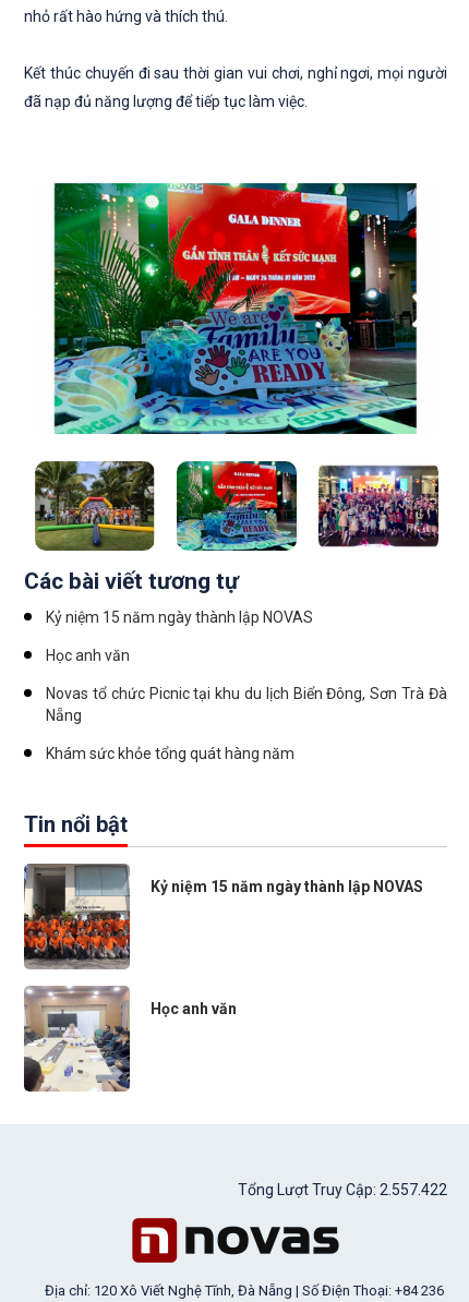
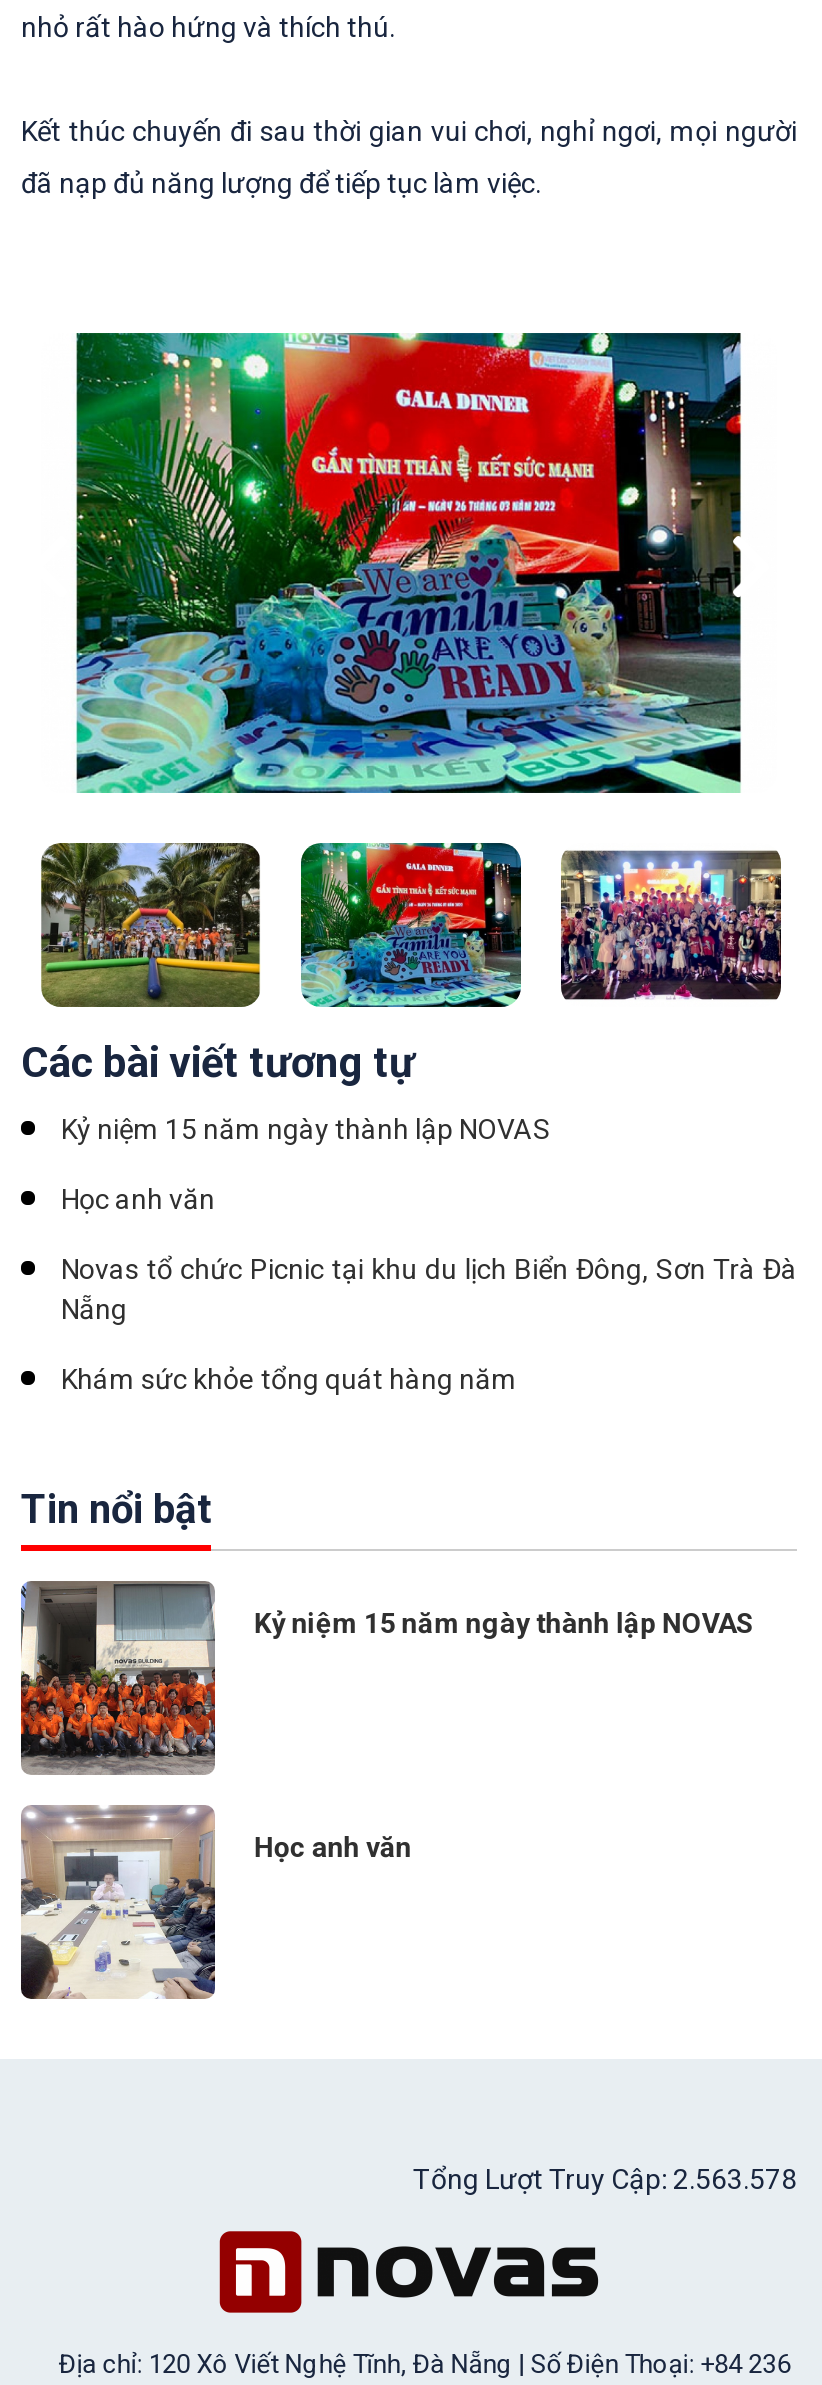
[238,1181,447,1199] Tổng Lượt Truy Cập: 2.557.422 -> [413,2163,797,2195] Tổng Lượt Truy Cập: 2.563.578

